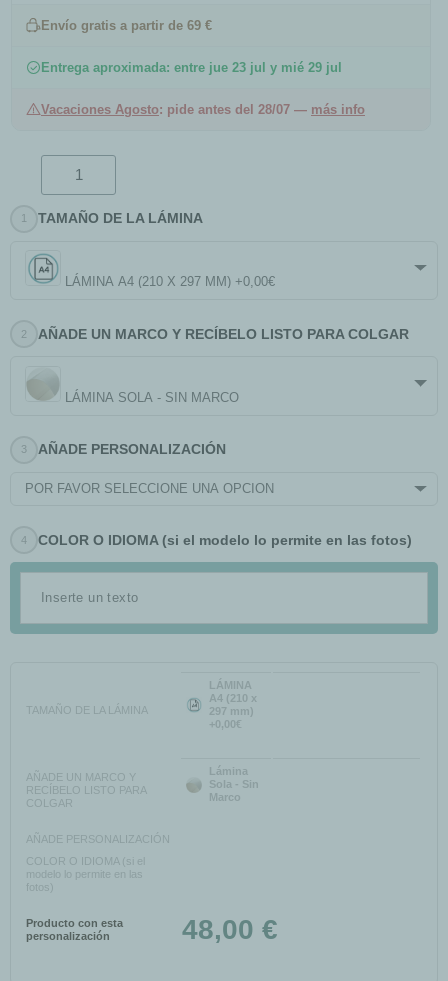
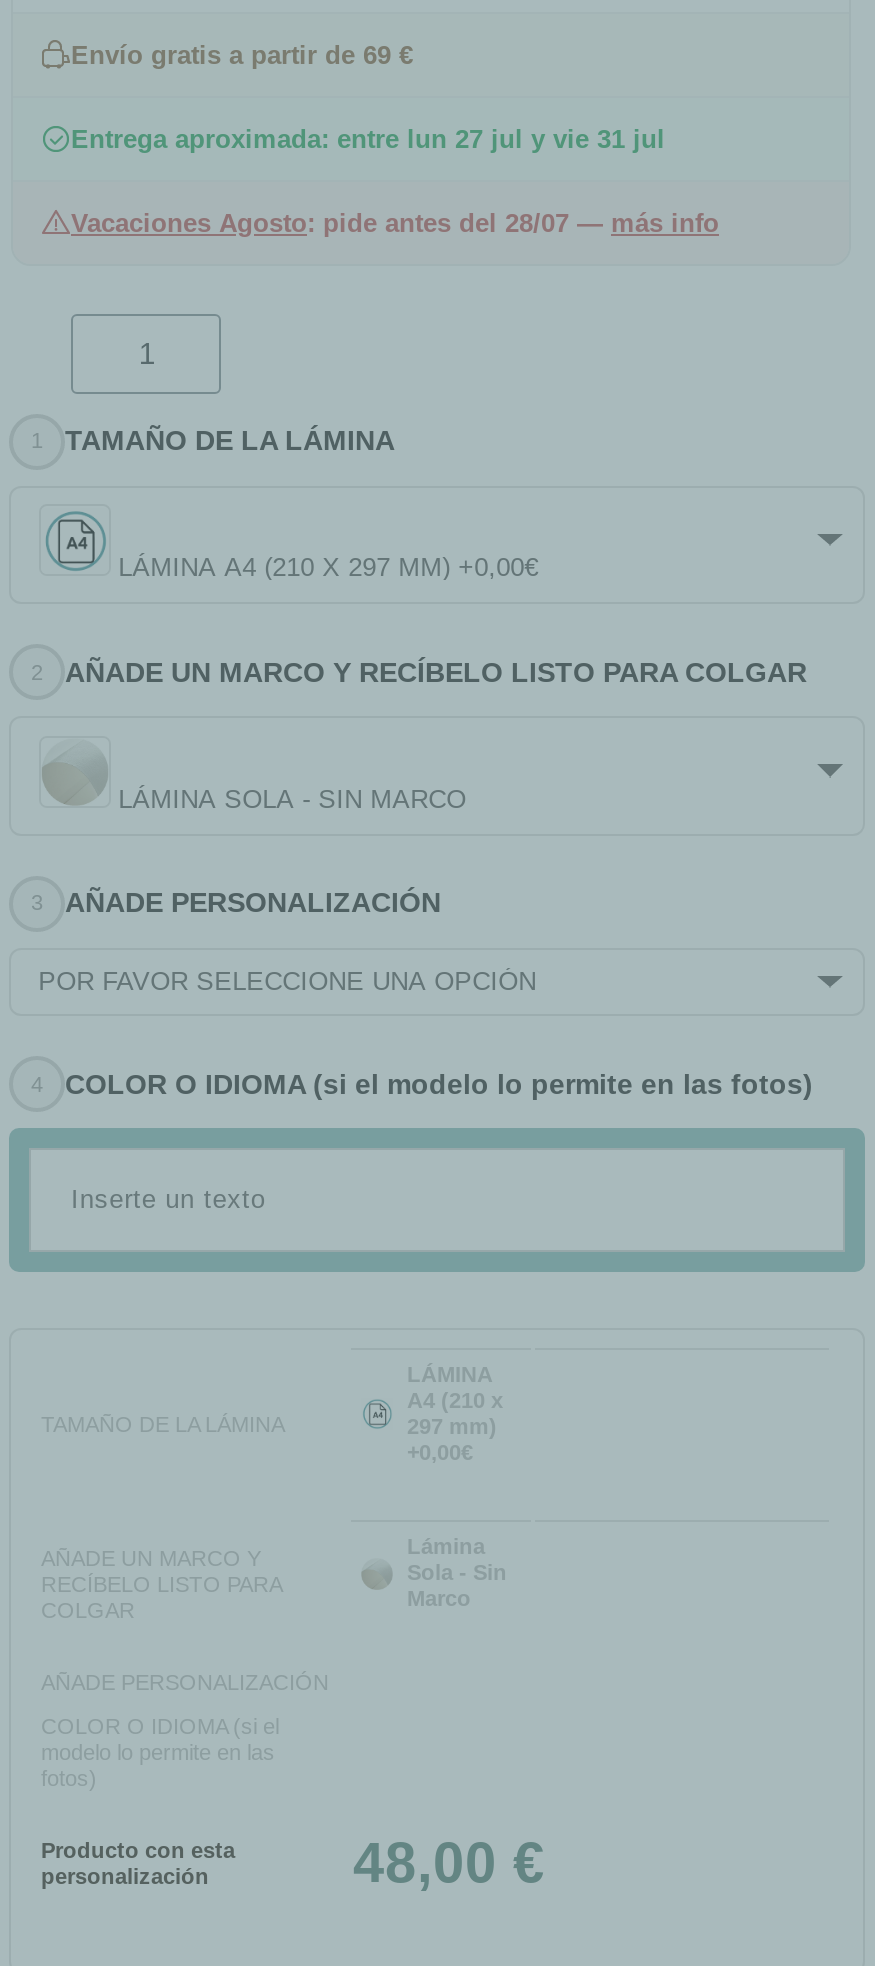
[41,59,342,74] Entrega aproximada: entre jue 23 jul y mié 29 jul -> [71,123,665,153] Entrega aproximada: entre lun 27 jul y vie 31 jul

